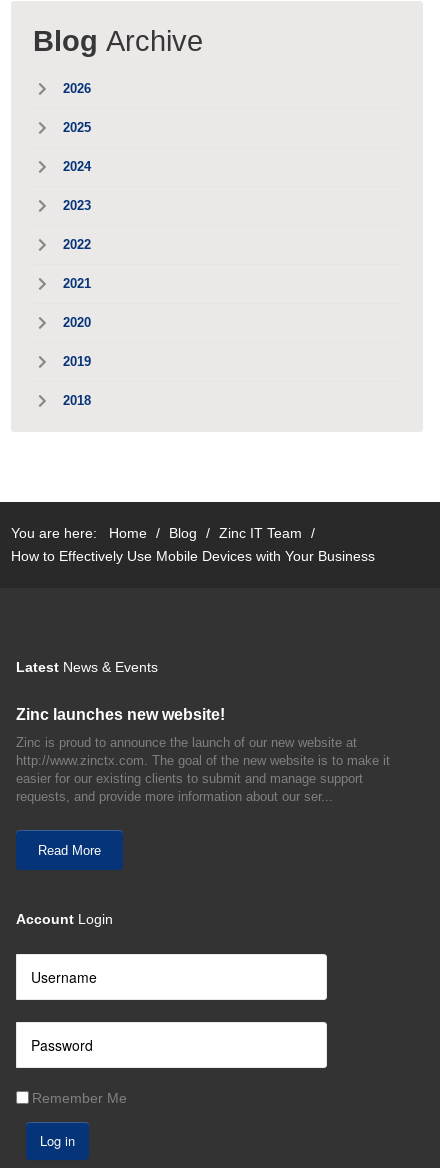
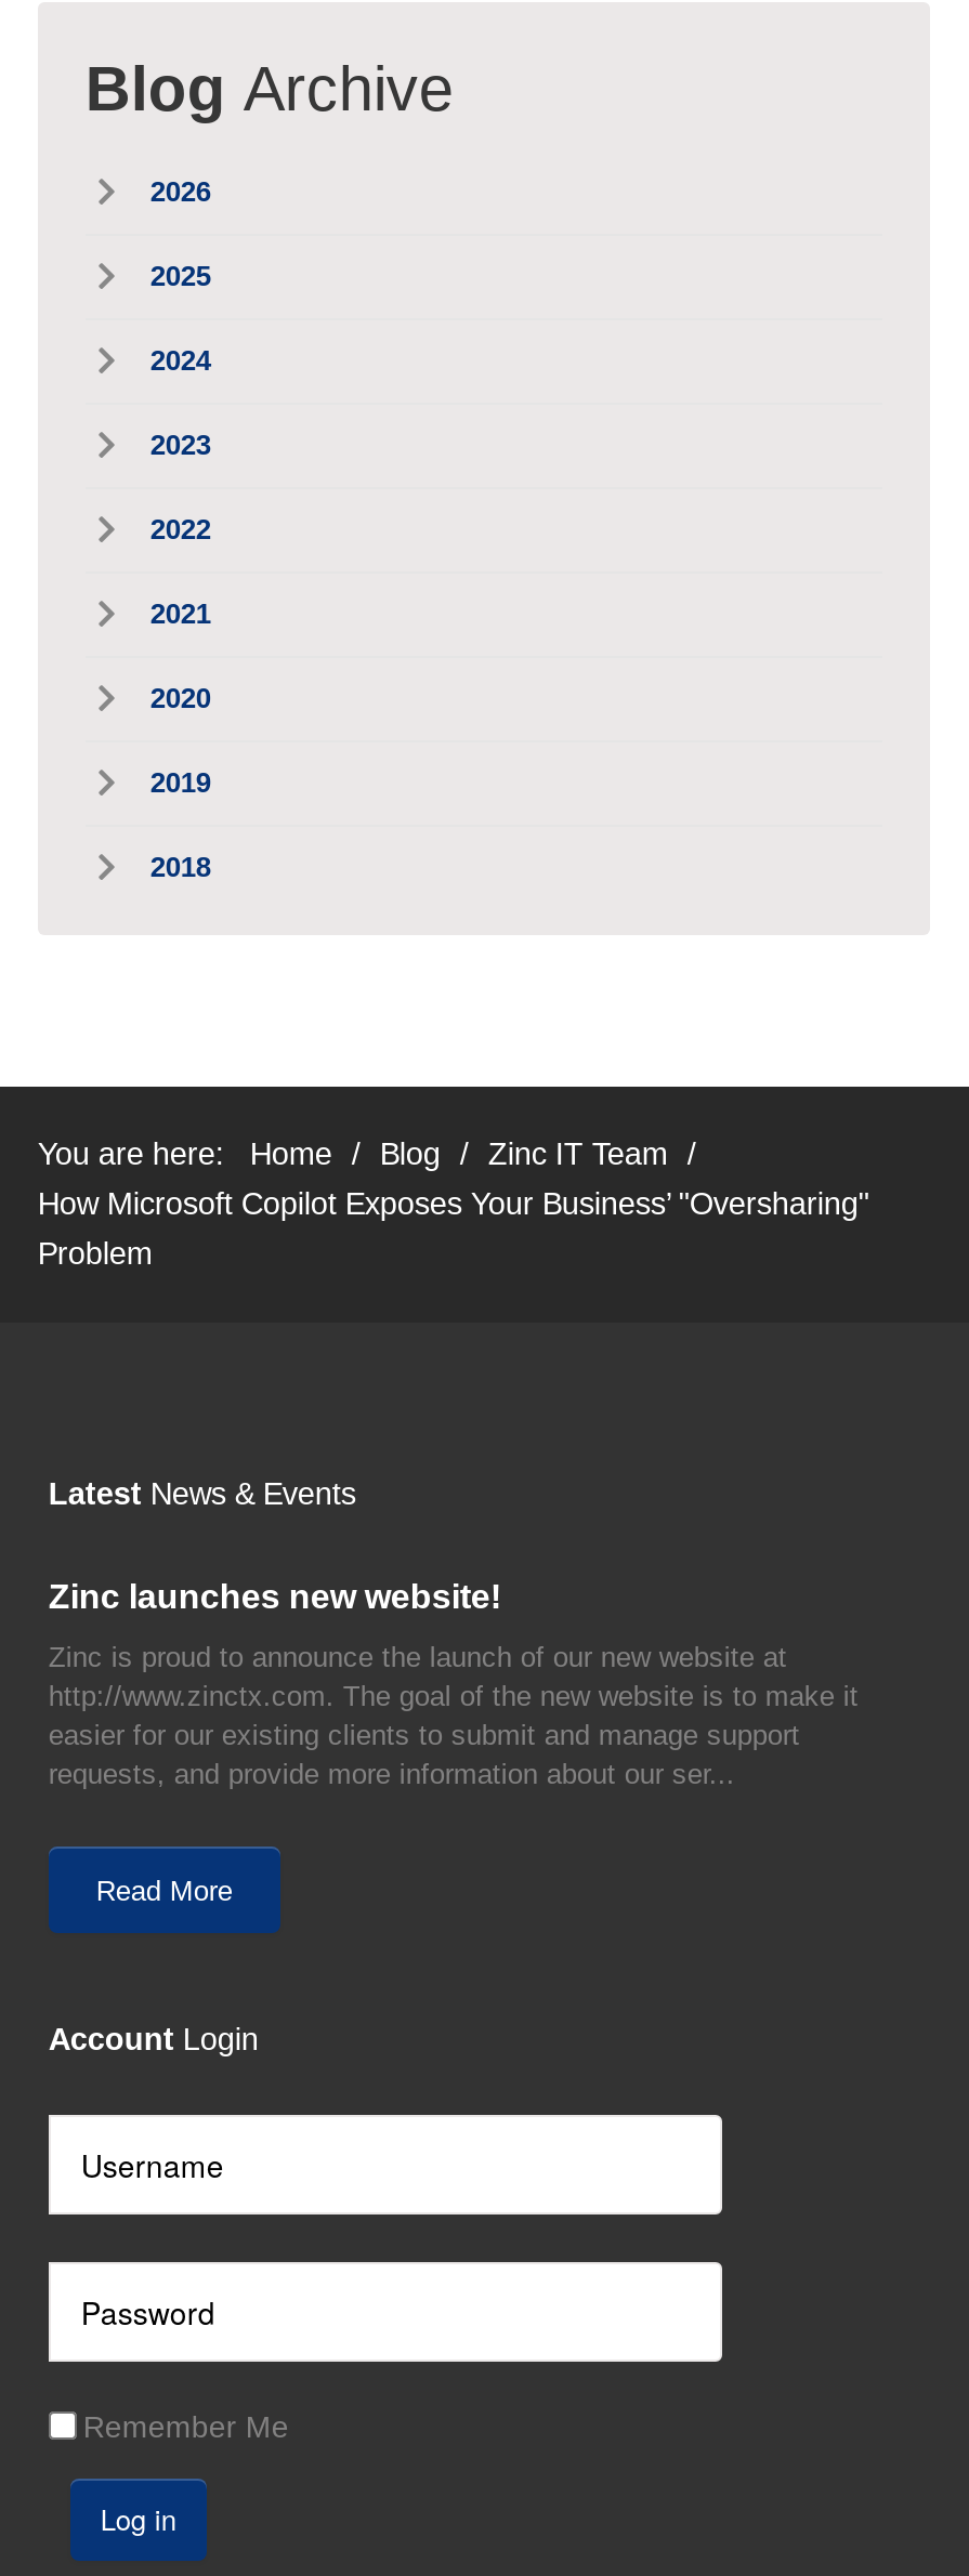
[11,547,375,563] How to Effectively Use Mobile Devices with Your Business -> [38,1185,869,1270] How Microsoft Copilot Exposes Your Business’ "Oversharing" | Problem

